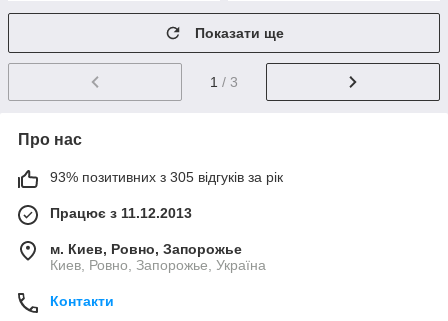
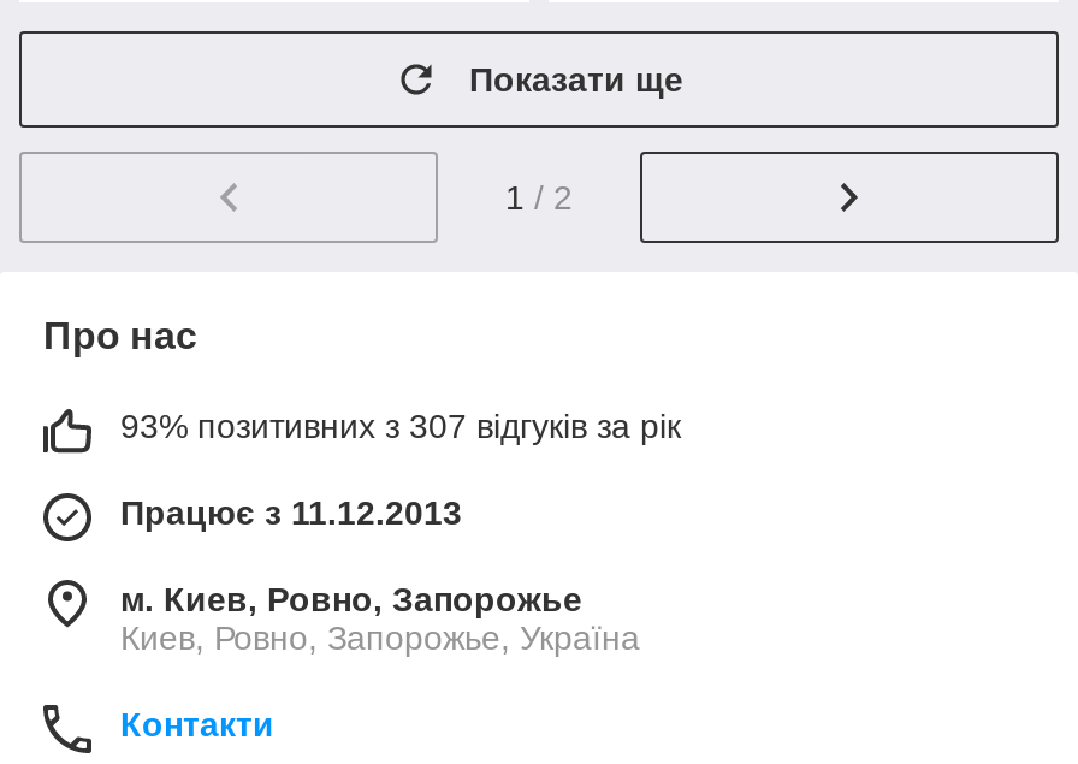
[210,74,238,90] 1 / 3 -> [505,178,573,217] 1 / 2
[50,169,283,185] 93% позитивних з 305 відгуків за рік -> [120,407,681,445] 93% позитивних з 307 відгуків за рік

